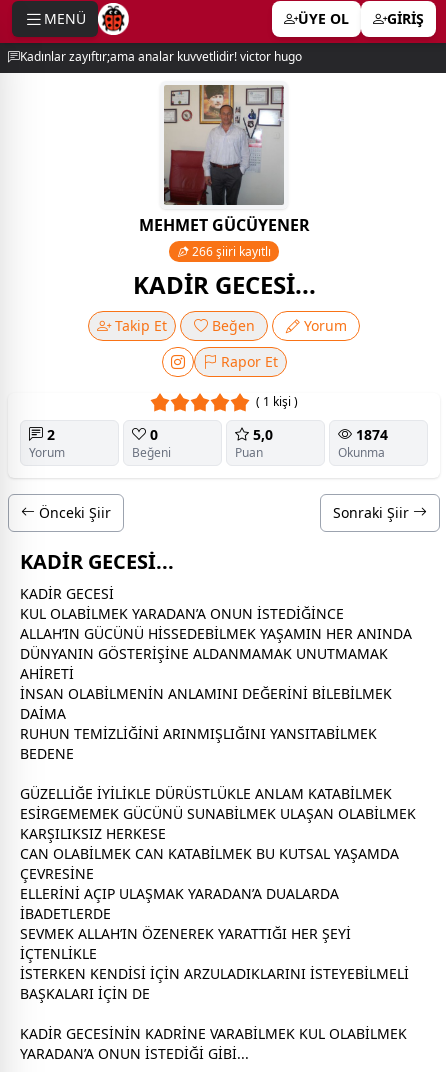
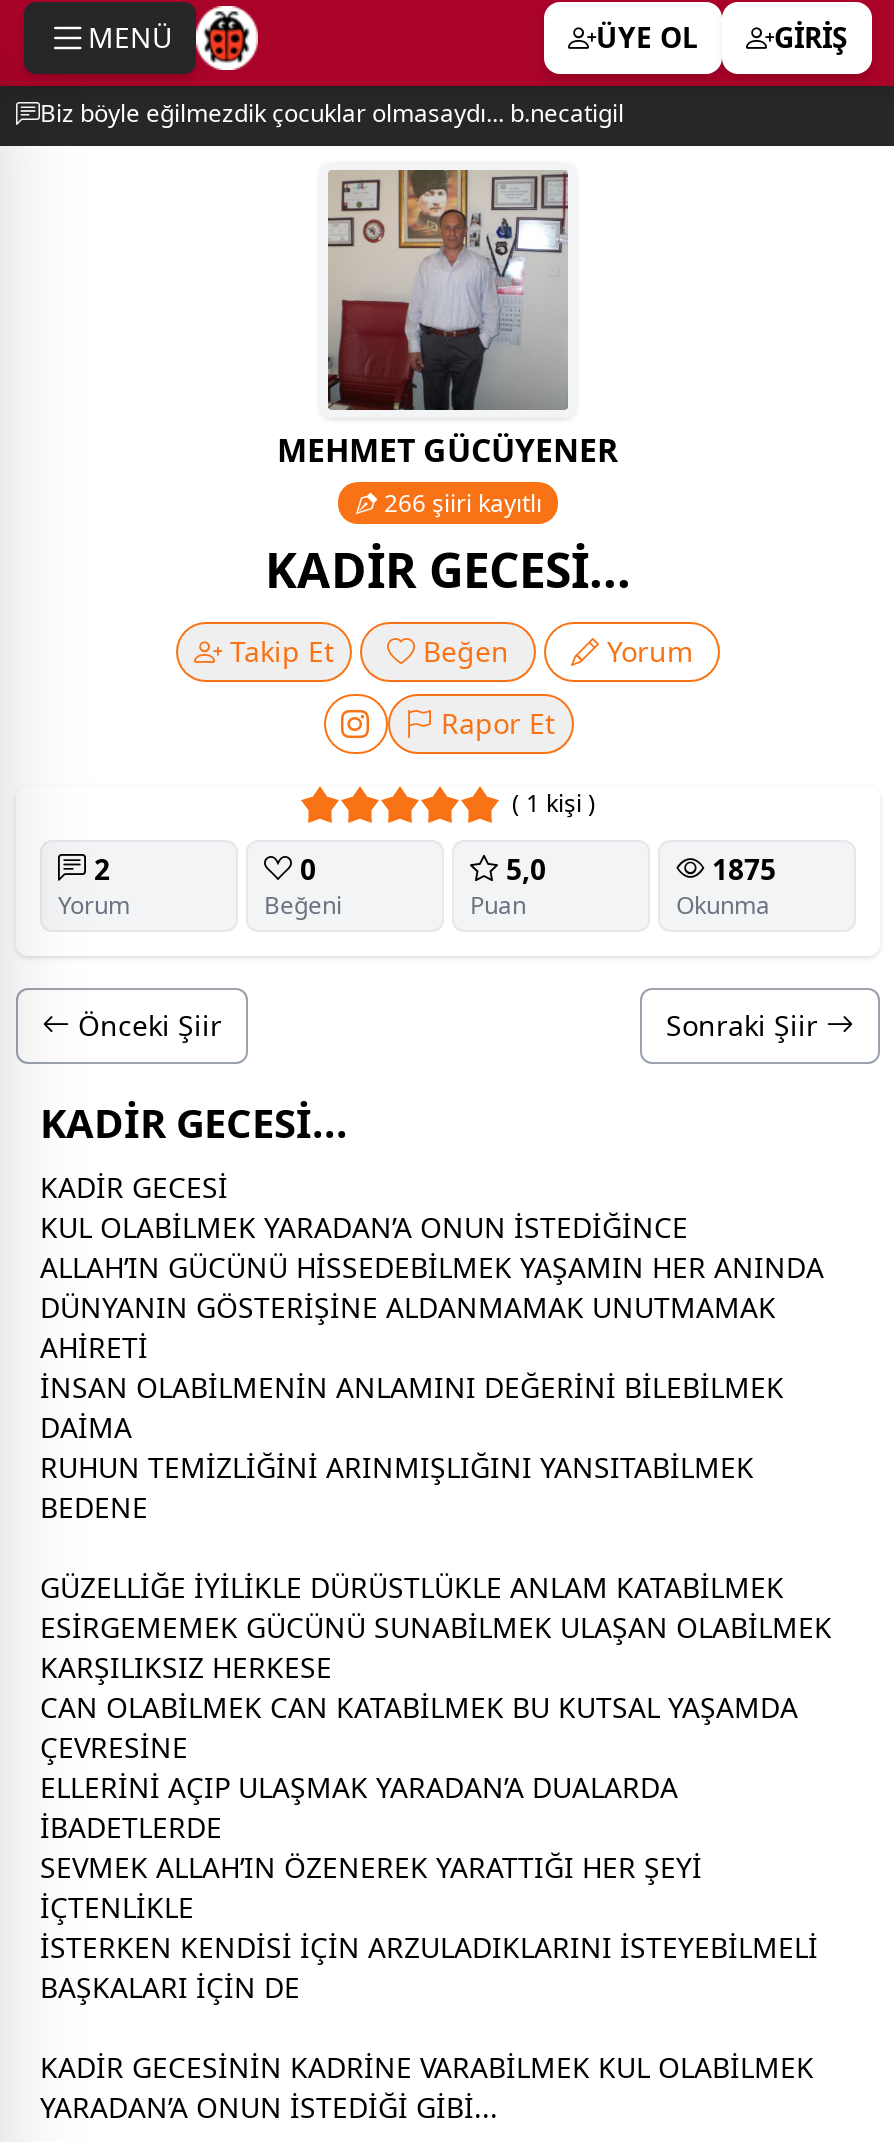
[20,48,302,65] Kadınlar zayıftır;ama analar kuvvetlidir! victor hugo -> [40,96,624,130] Biz böyle eğilmezdik çocuklar olmasaydı... b.necatigil
[352,425,388,444] 1874 -> [704,849,776,887] 1875

